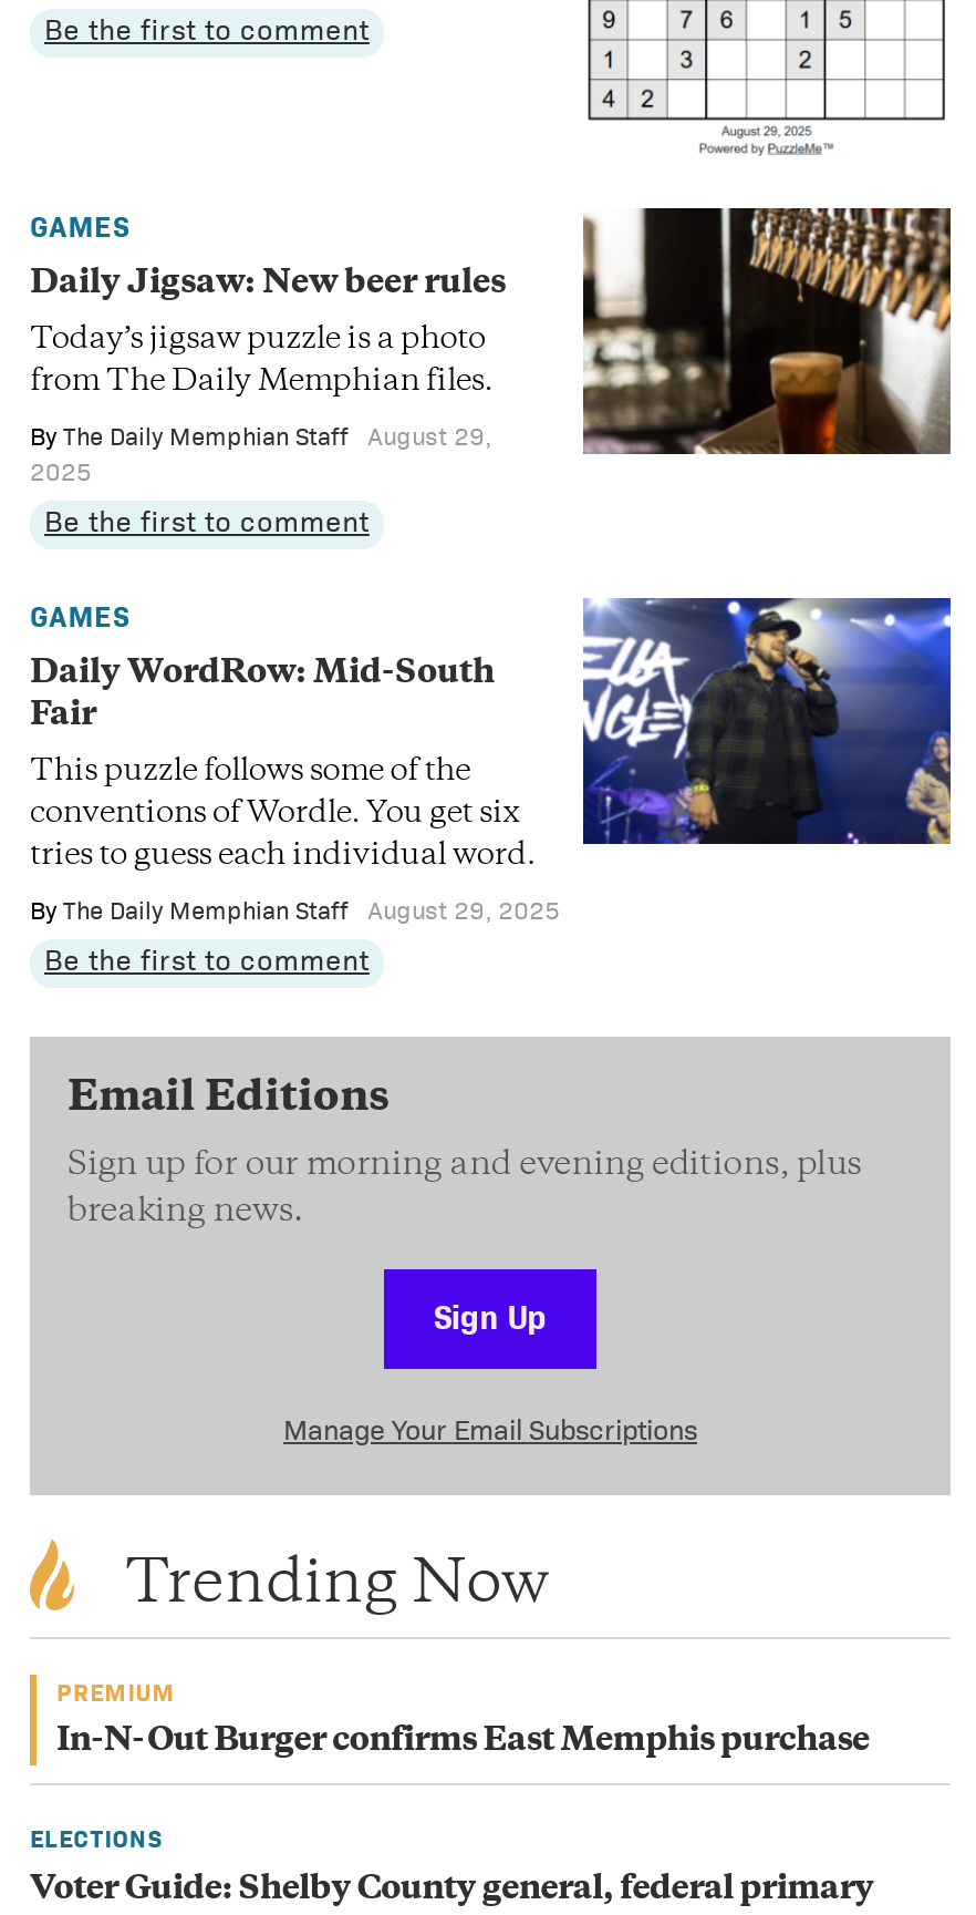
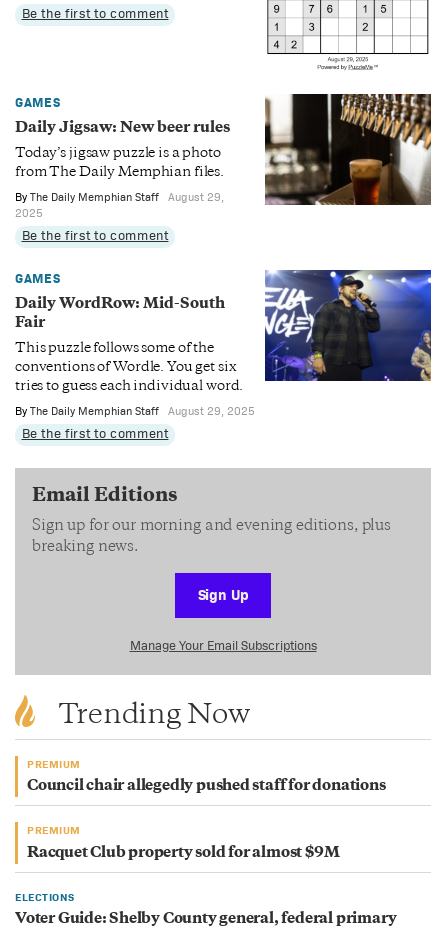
[56,1726,869,1760] In-N-Out Burger confirms East Memphis purchase -> [27,779,385,861] Council chair allegedly pushed staff for donations | PREMIUM | Racquet Club property sold for almost $9M

